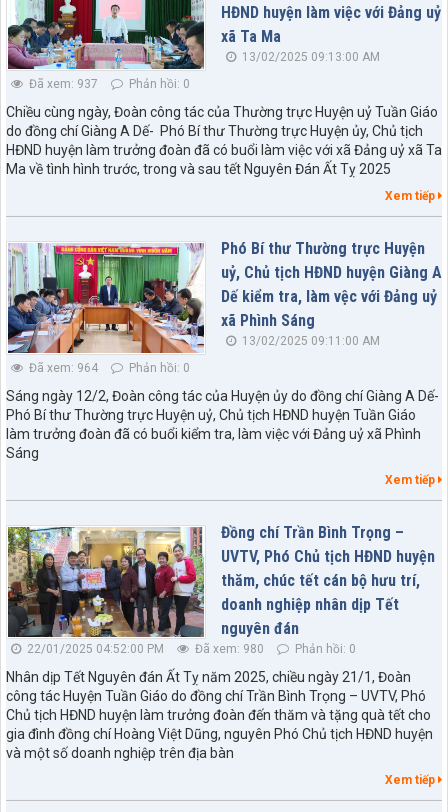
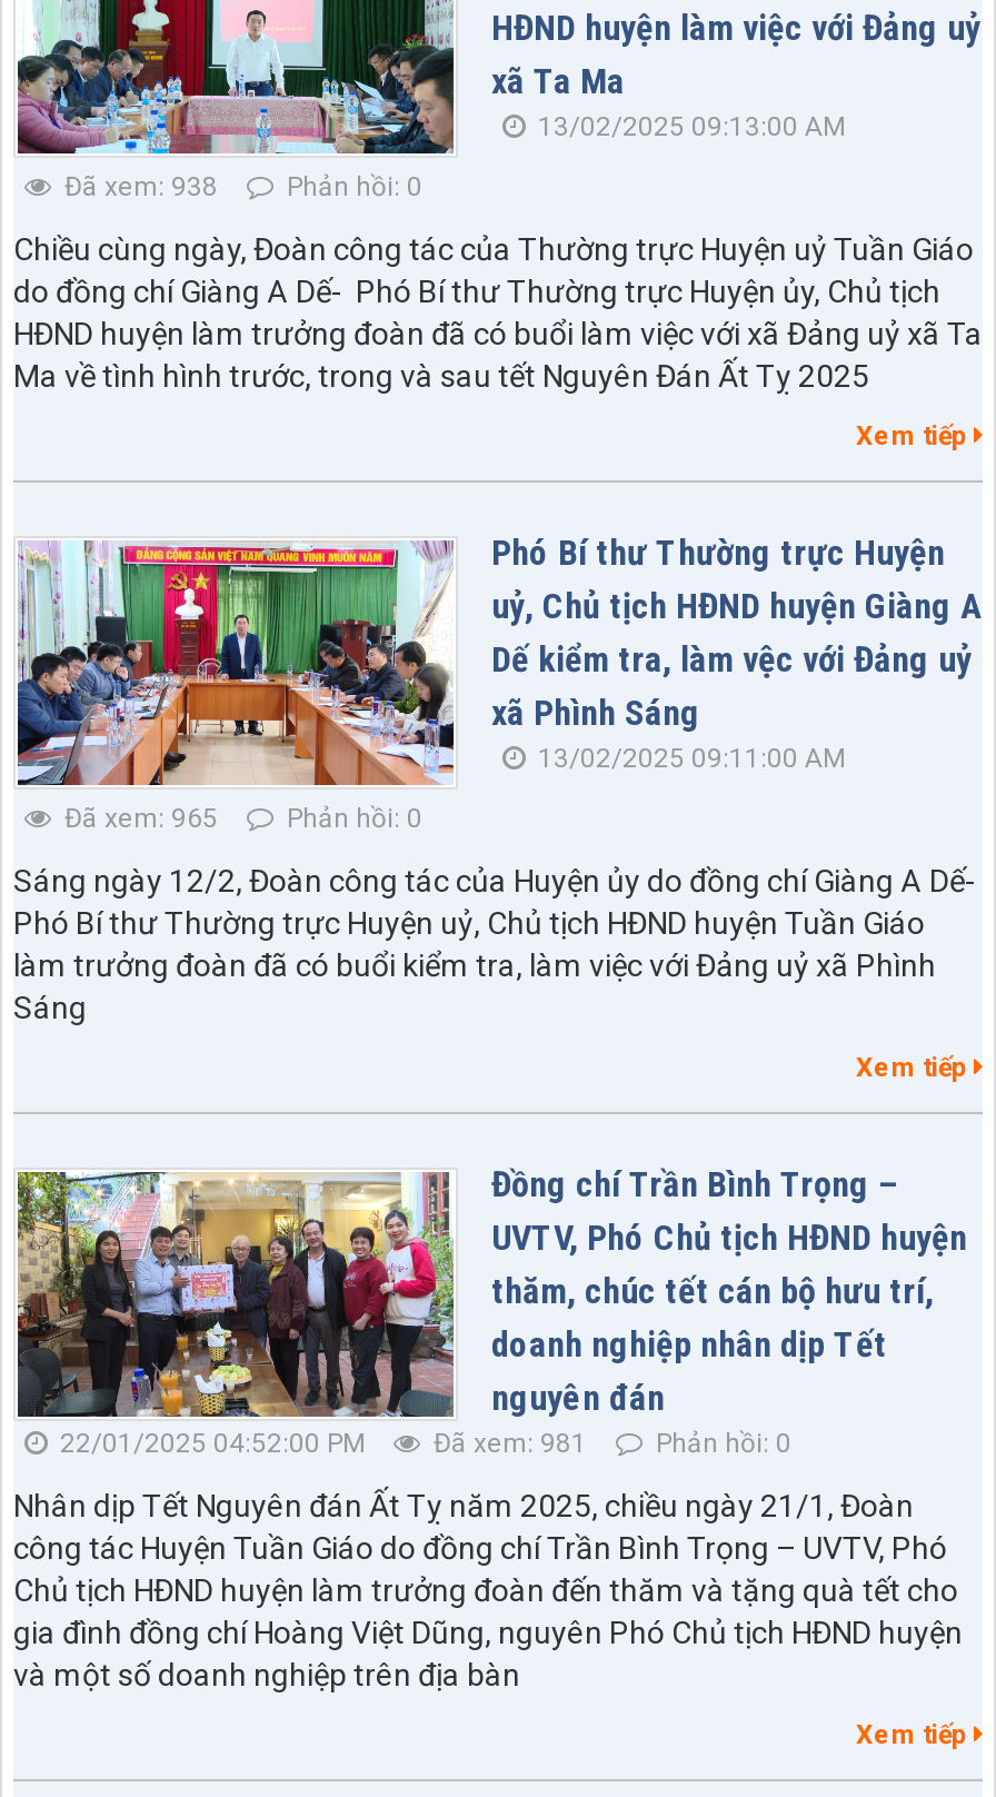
[26,77,190,91] Đã xem: 937 Phản hồi: 0 -> [58,170,422,201] Đã xem: 938 Phản hồi: 0
[26,361,190,375] Đã xem: 964 Phản hồi: 0 -> [58,802,422,833] Đã xem: 965 Phản hồi: 0
[24,642,356,656] 22/01/2025 04:52:00 PM Đã xem: 980 Phản hồi: 0 -> [53,1427,791,1458] 22/01/2025 04:52:00 PM Đã xem: 981 Phản hồi: 0

